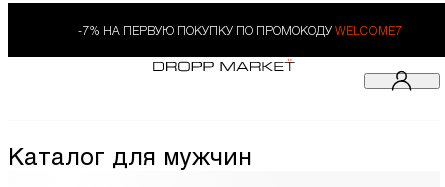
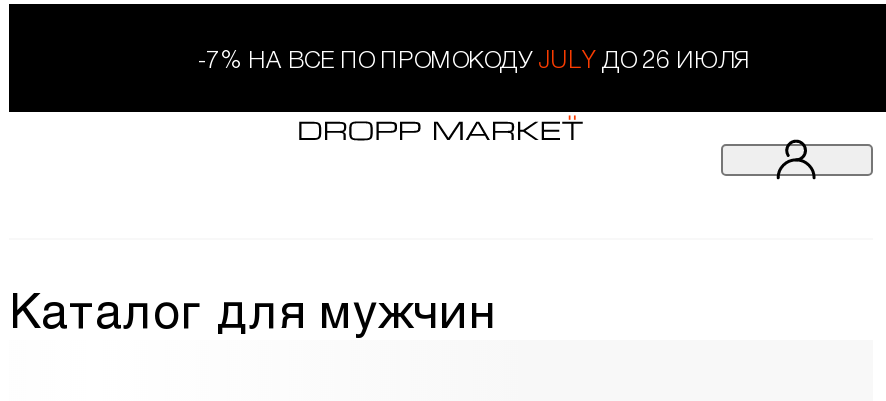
[78,23,402,37] -7% НА ПЕРВУЮ ПОКУПКУ ПО ПРОМОКОДУ WELCOME7 -> [198,44,748,72] -7% НА ВСЕ ПО ПРОМОКОДУ JULY ДО 26 ИЮЛЯ

